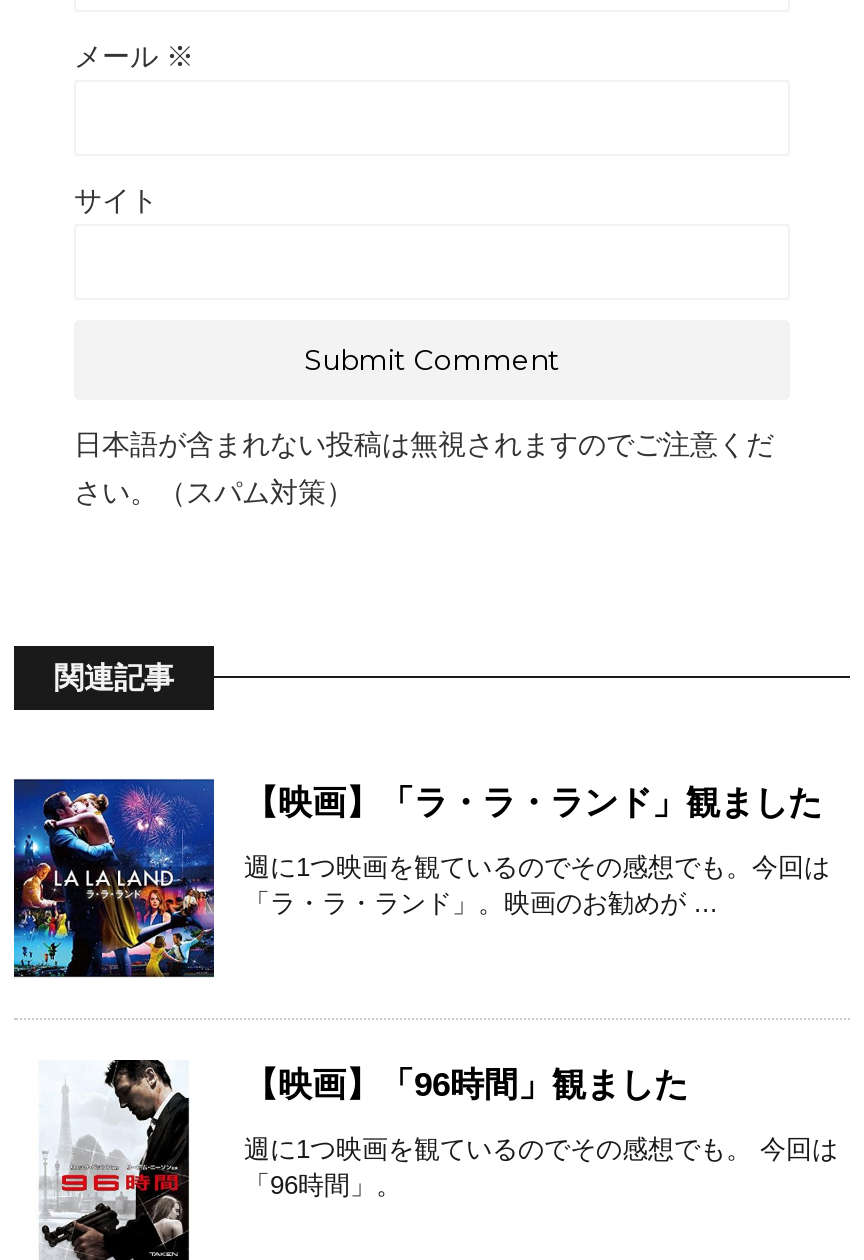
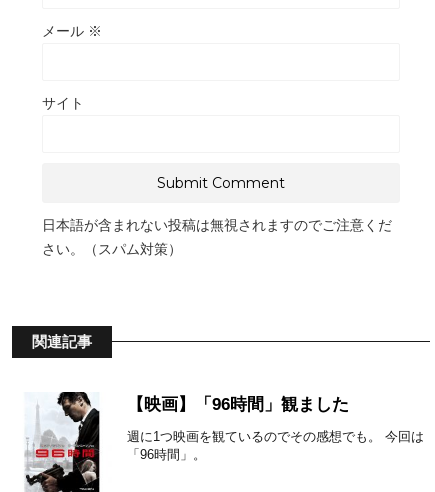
[12,776,830,992] [image] | 【映画】「ラ・ラ・ランド」観ました | 週に1つ映画を観ているのでその感想でも。今回は | 「ラ・ラ・ランド」。映画のお勧めが ... -> none

